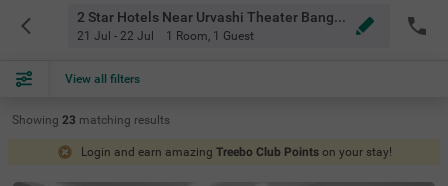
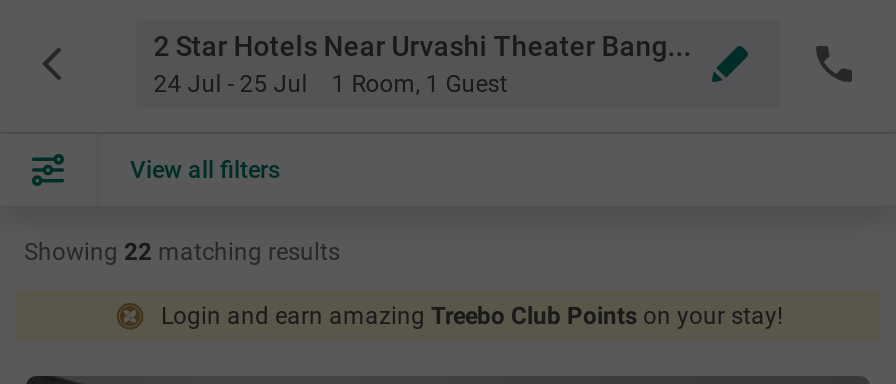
[77,29,254,43] 21 Jul - 22 Jul 1 Room, 1 Guest -> [154,70,508,98] 24 Jul - 25 Jul 1 Room, 1 Guest
[12,113,170,127] Showing 23 matching results -> [24,238,340,266] Showing 22 matching results

